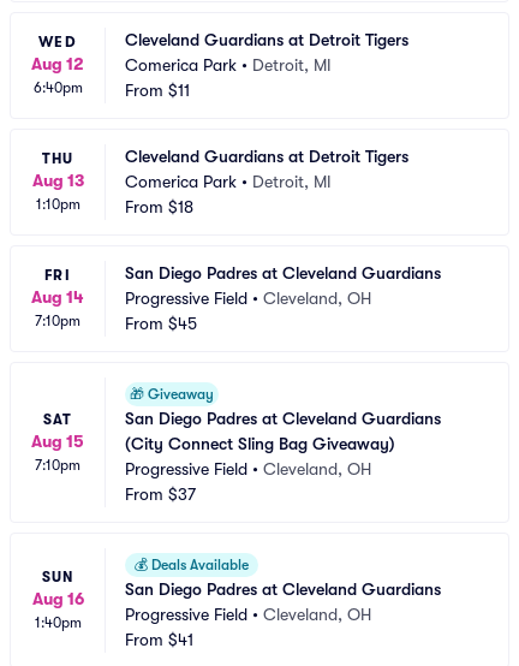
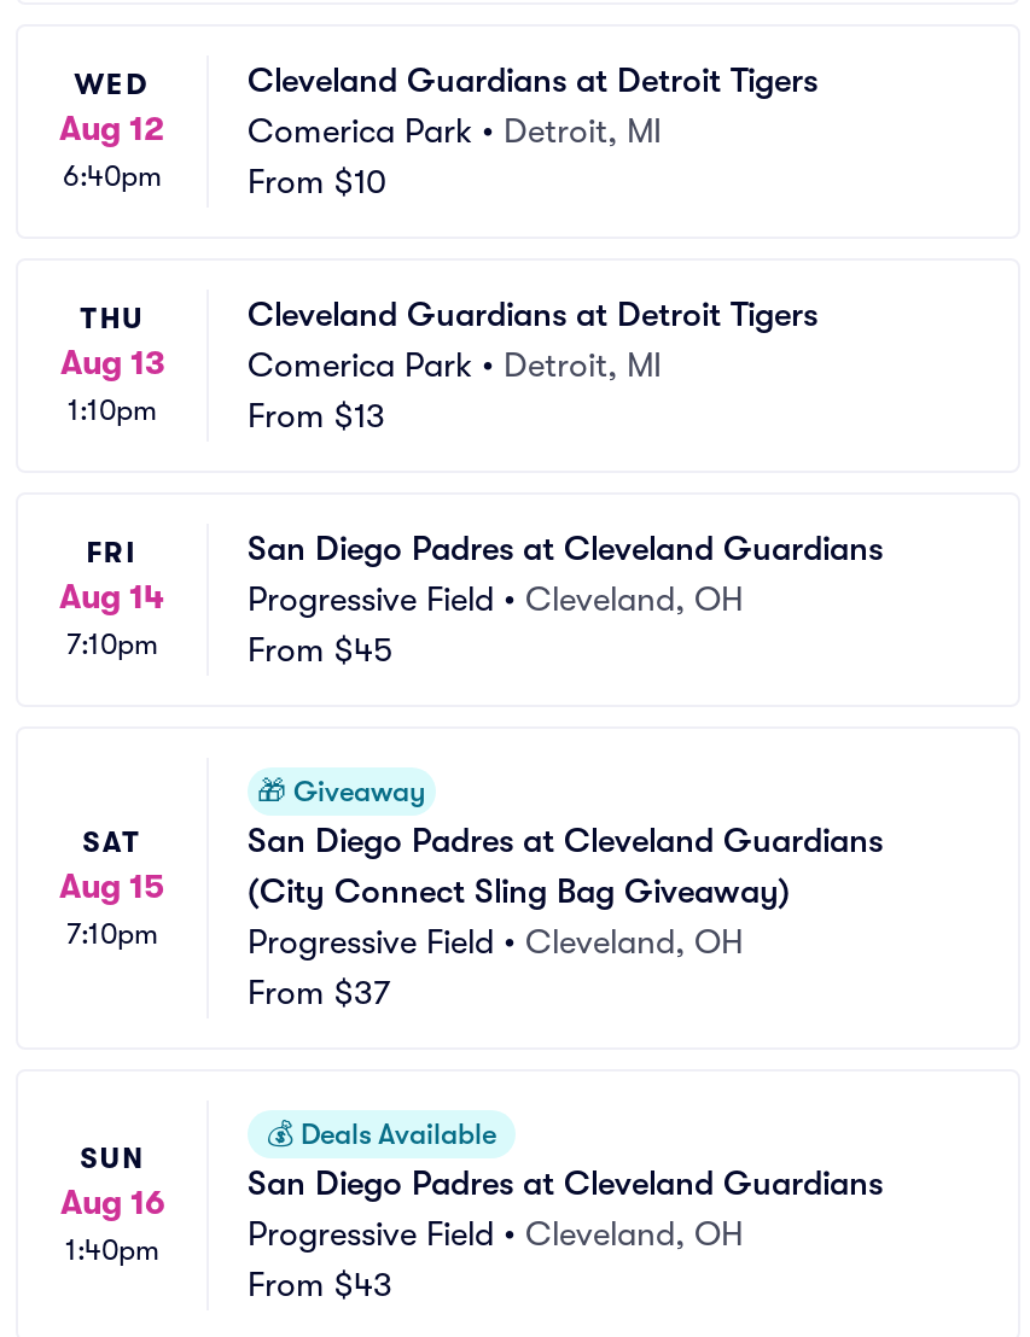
[125,81,190,100] From $11 -> [248,162,388,200] From $10
[125,197,193,216] From $18 -> [248,396,385,434] From $13
[125,630,193,649] From $41 -> [248,1265,392,1303] From $43

